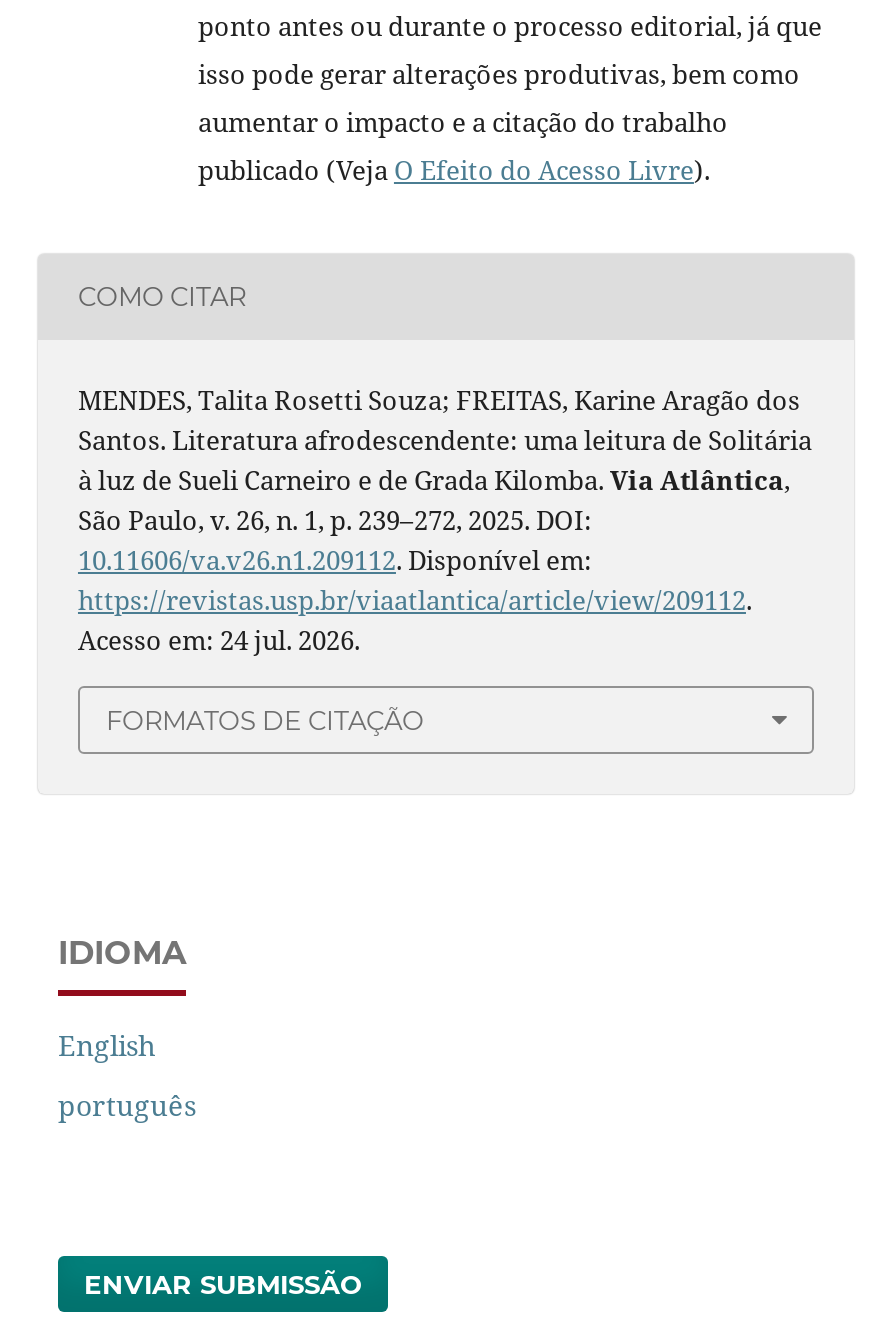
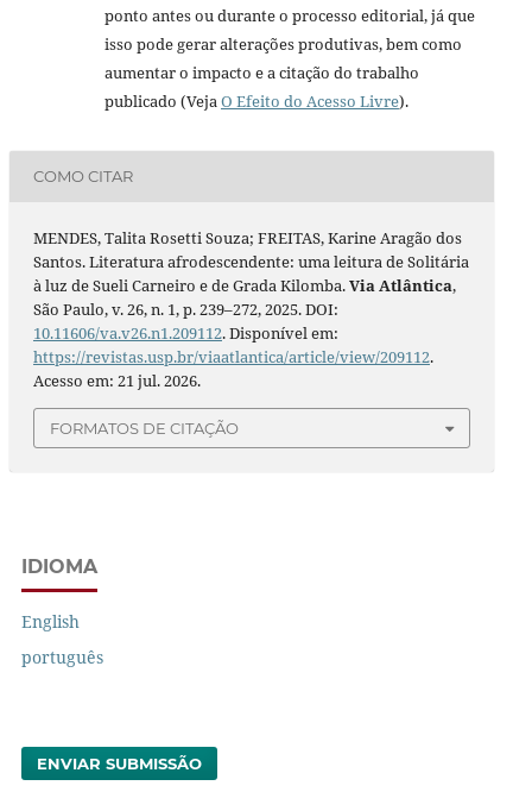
[78,621,360,657] Acesso em: 24 jul. 2026. -> [33,369,201,391] Acesso em: 21 jul. 2026.

